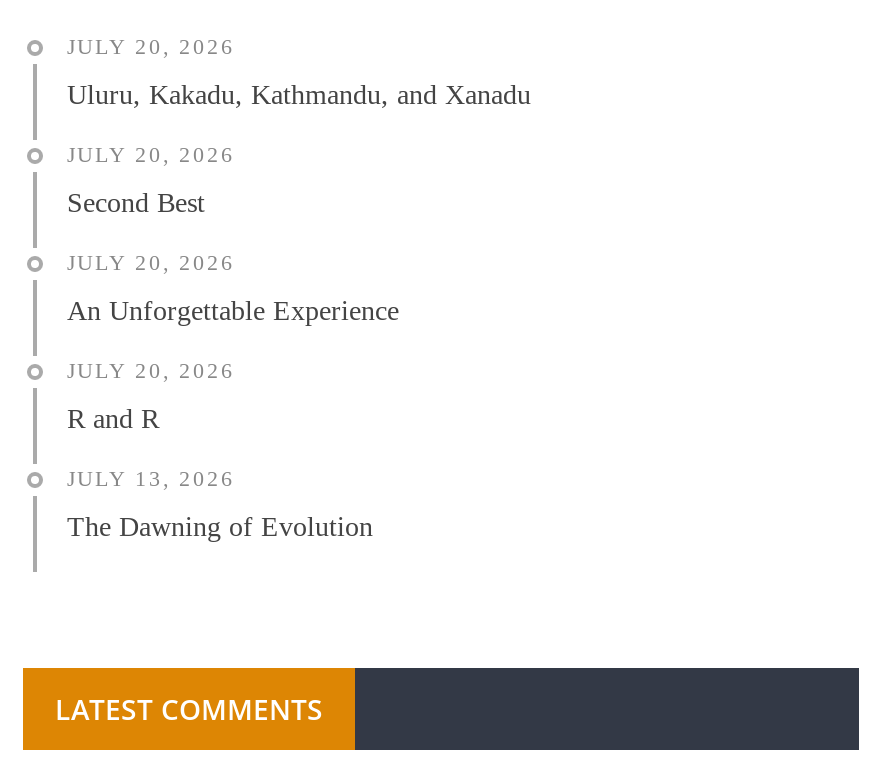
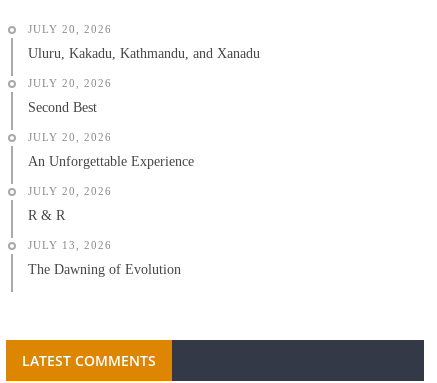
[67,404,159,434] R and R -> [28,208,65,223] R & R

